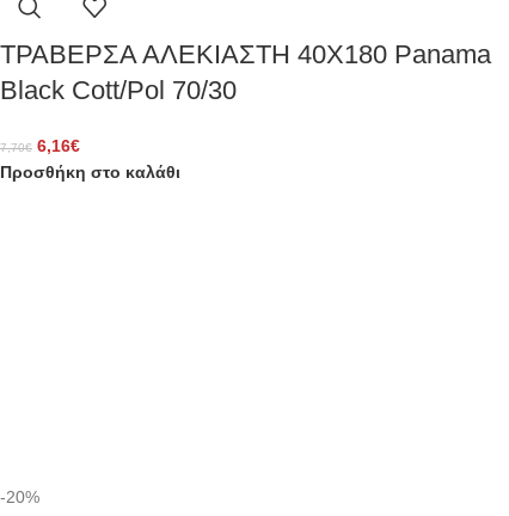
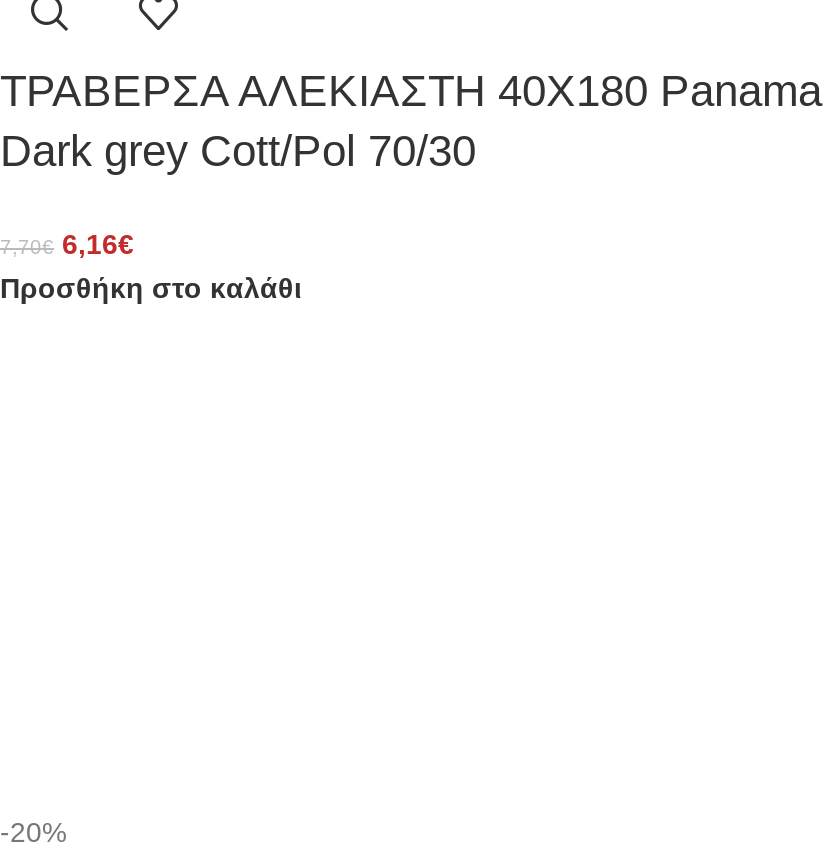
[0,75,237,105] Black Cott/Pol 70/30 -> [0,126,476,176] Dark grey Cott/Pol 70/30

